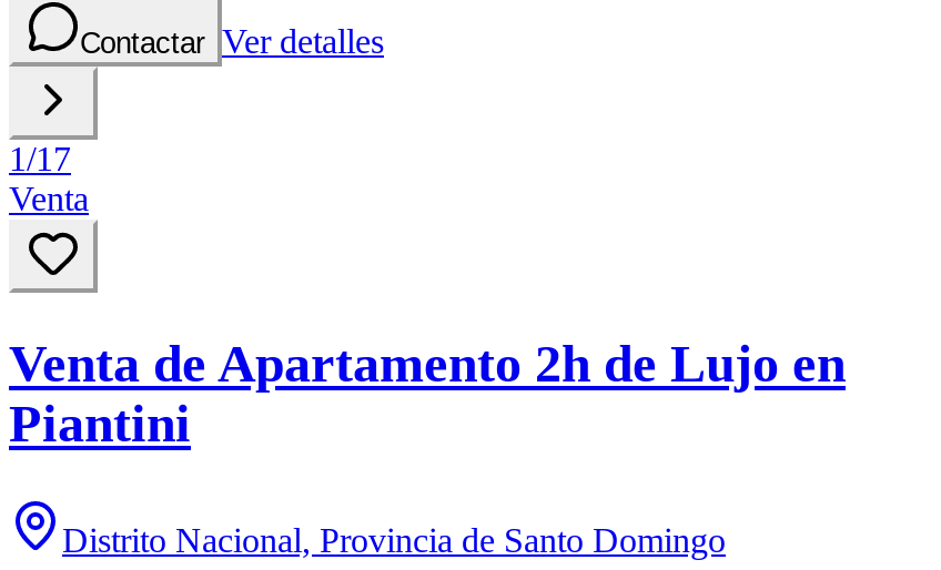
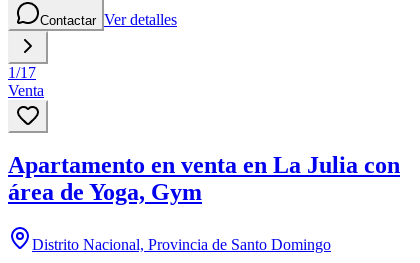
[9,336,846,453] Venta de Apartamento 2h de Lujo en | Piantini -> [8,152,400,205] Apartamento en venta en La Julia con | área de Yoga, Gym

